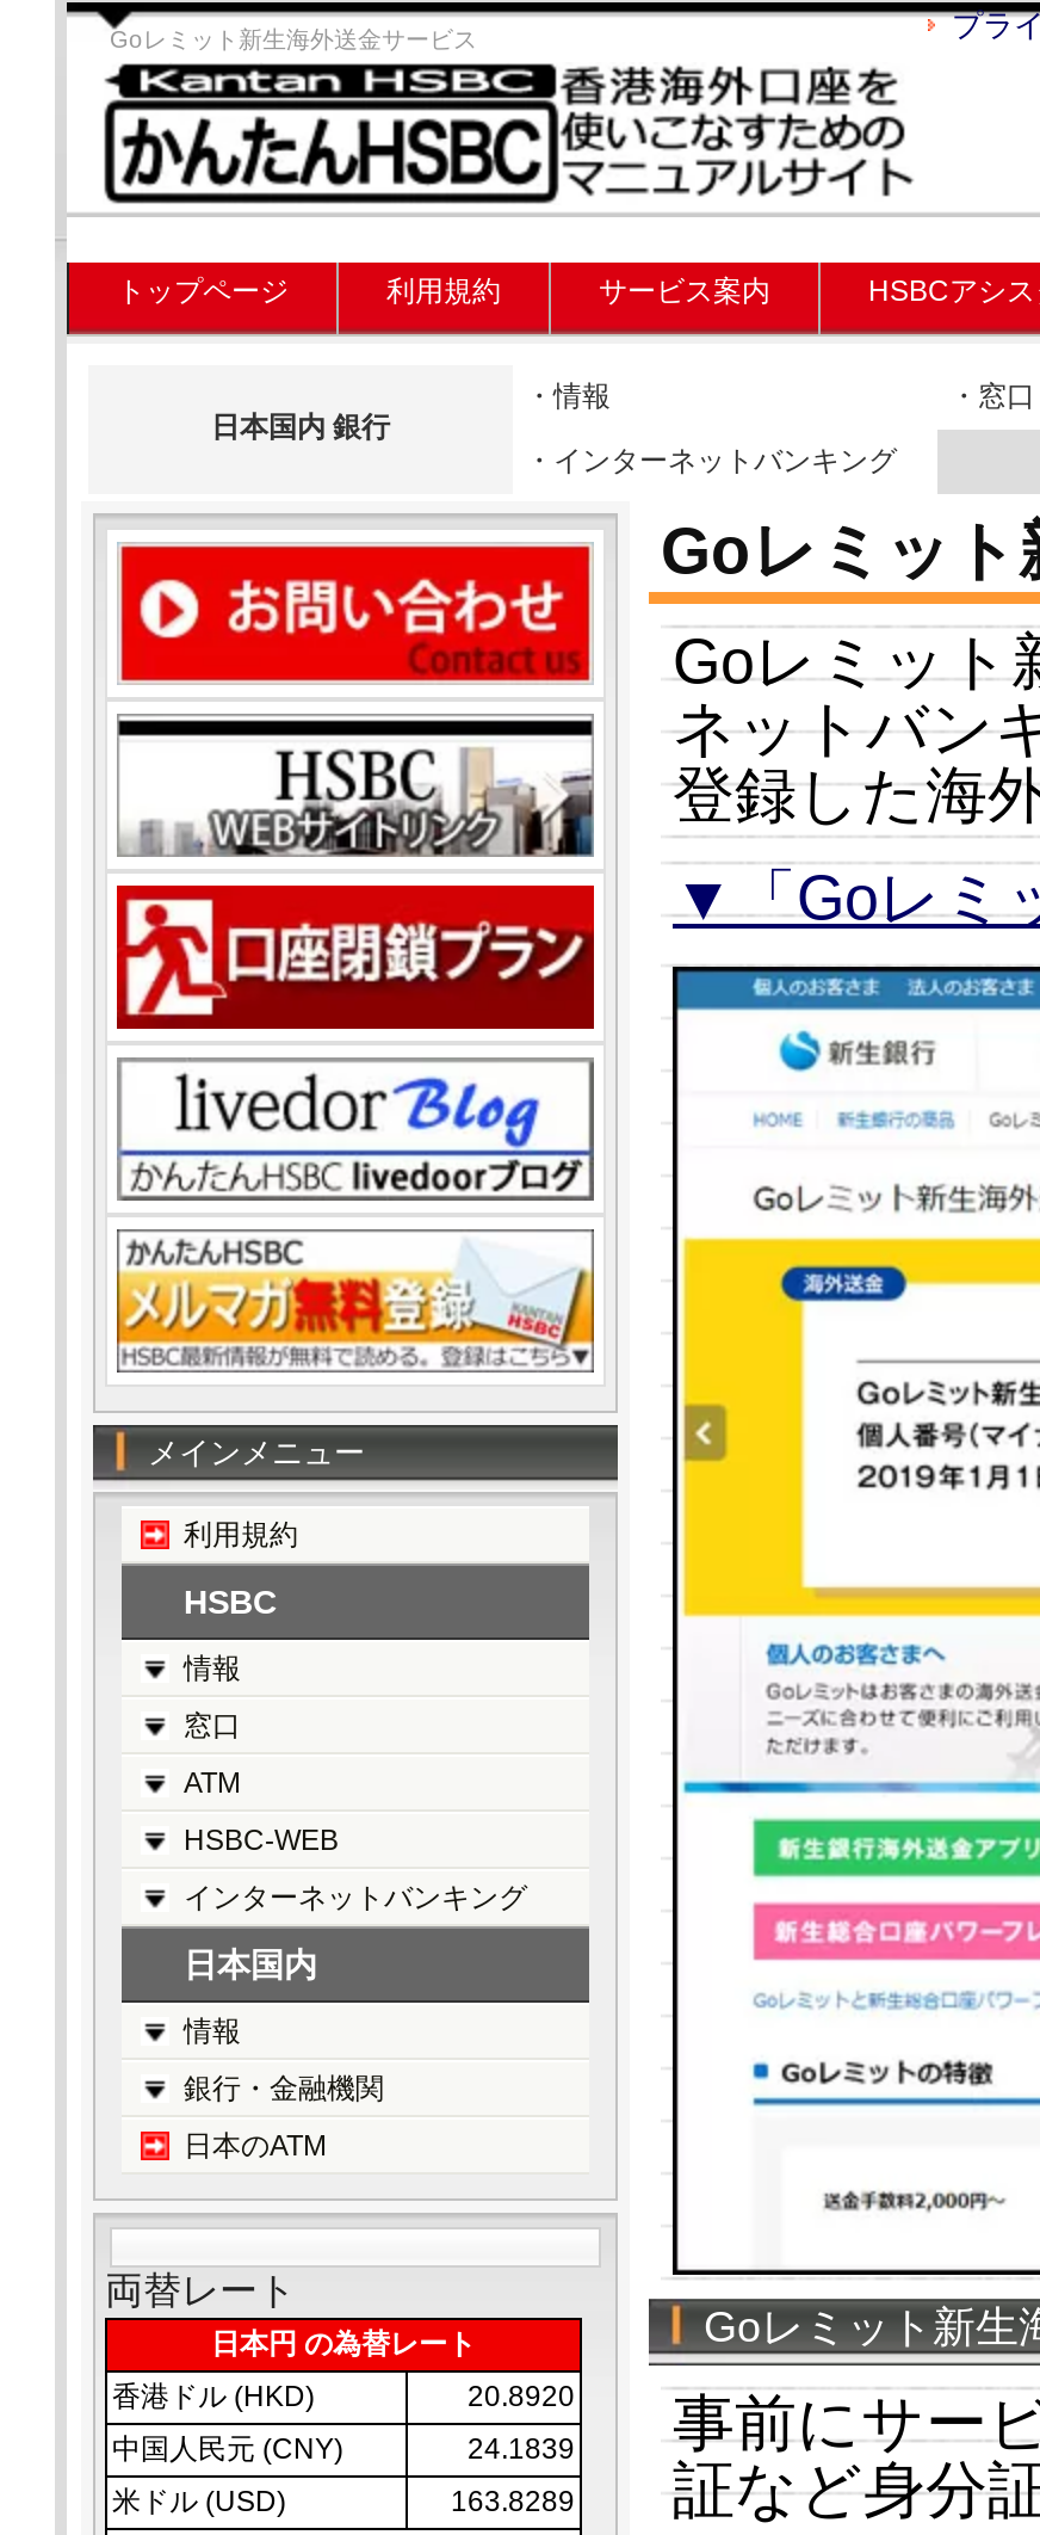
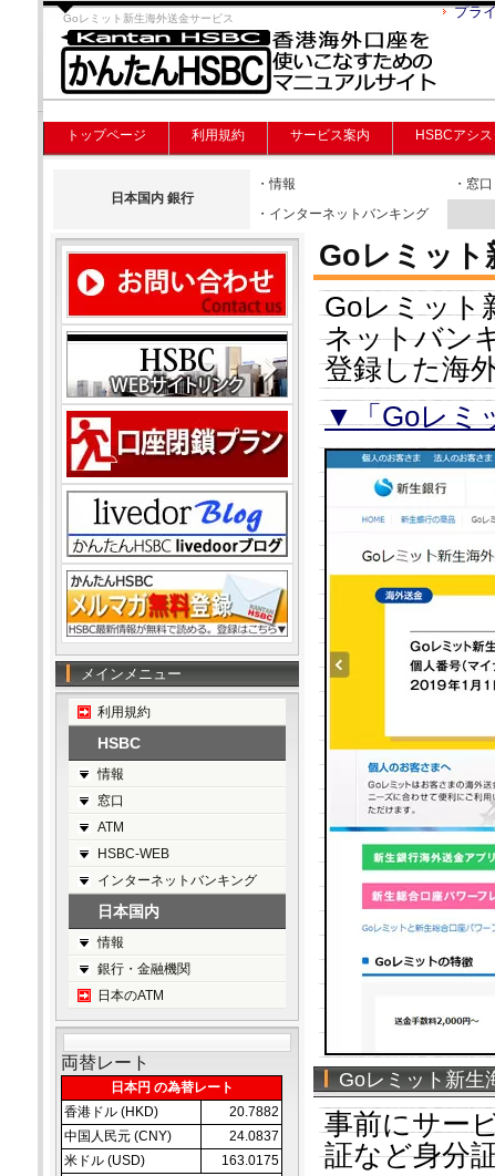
[468,2380,575,2413] 20.8920 -> [229,1104,279,1120] 20.7882
[468,2432,575,2466] 24.1839 -> [229,1128,279,1144] 24.0837
[451,2485,575,2518] 163.8289 -> [221,1153,279,1168] 163.0175

